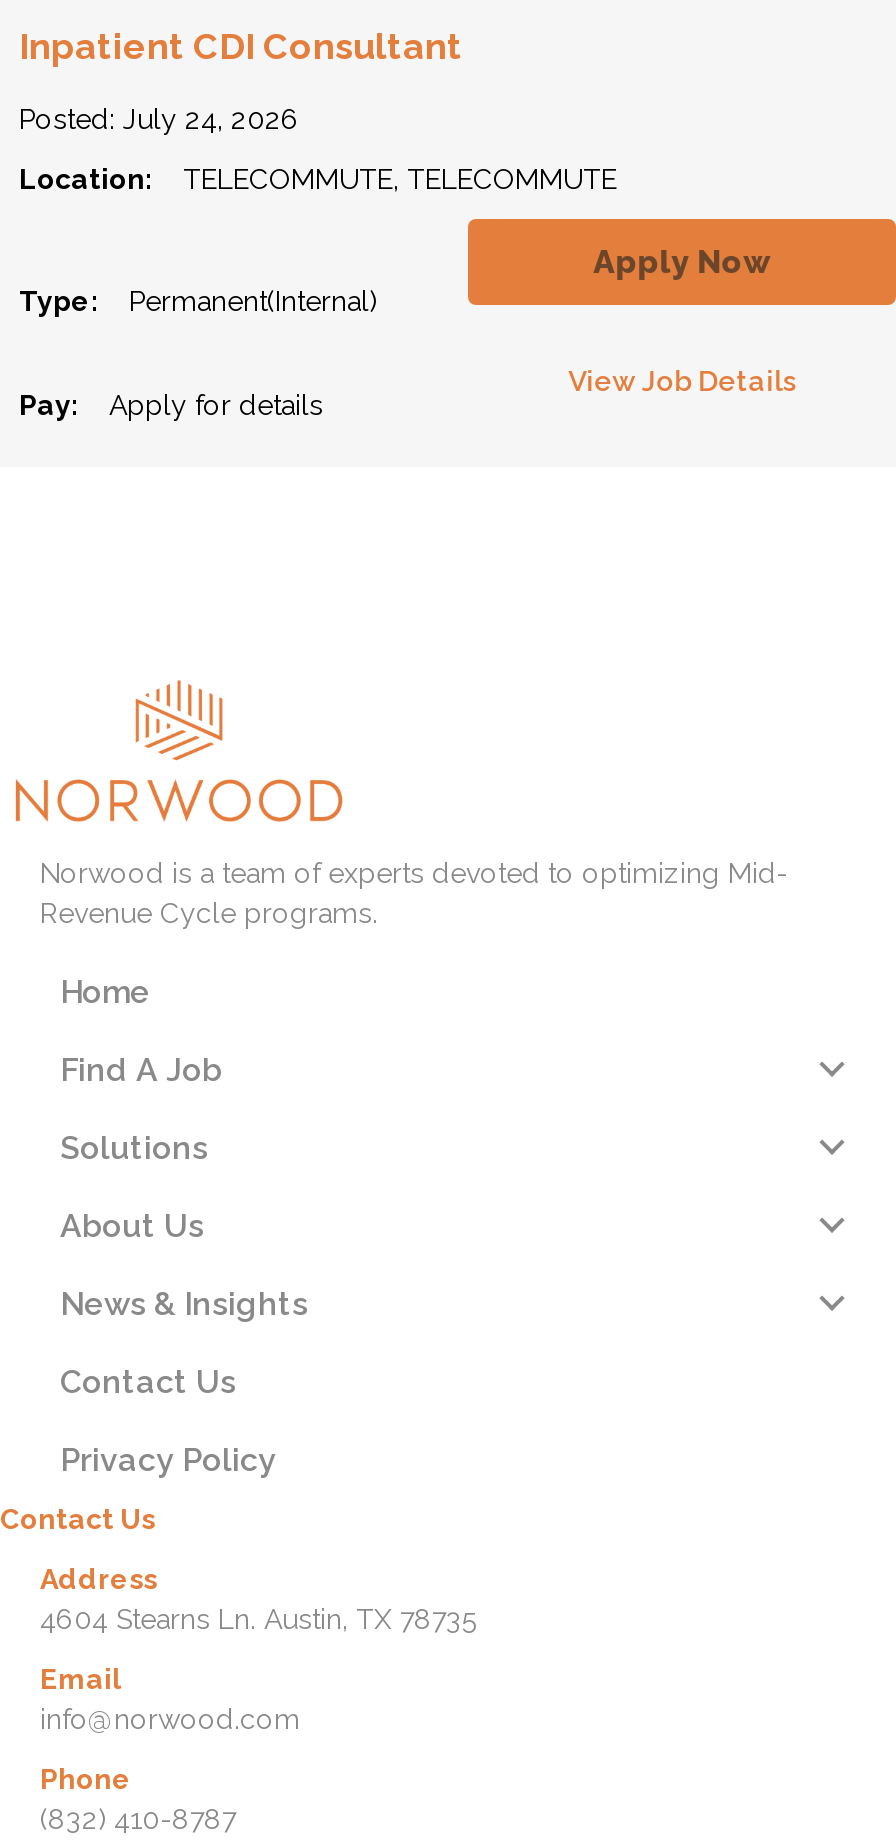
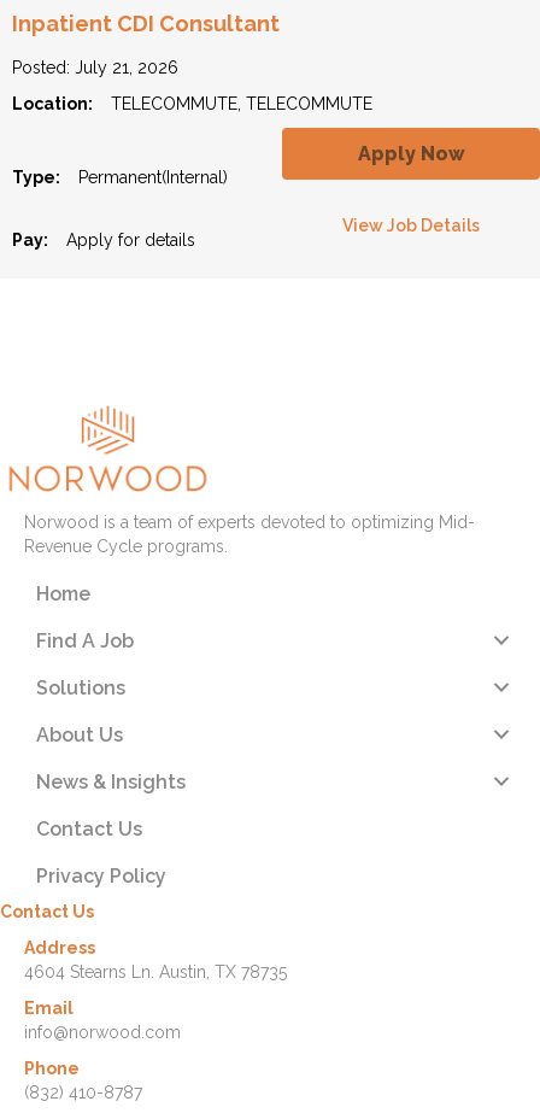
[19,102,299,134] Posted: July 24, 2026 -> [11,58,178,77] Posted: July 21, 2026

